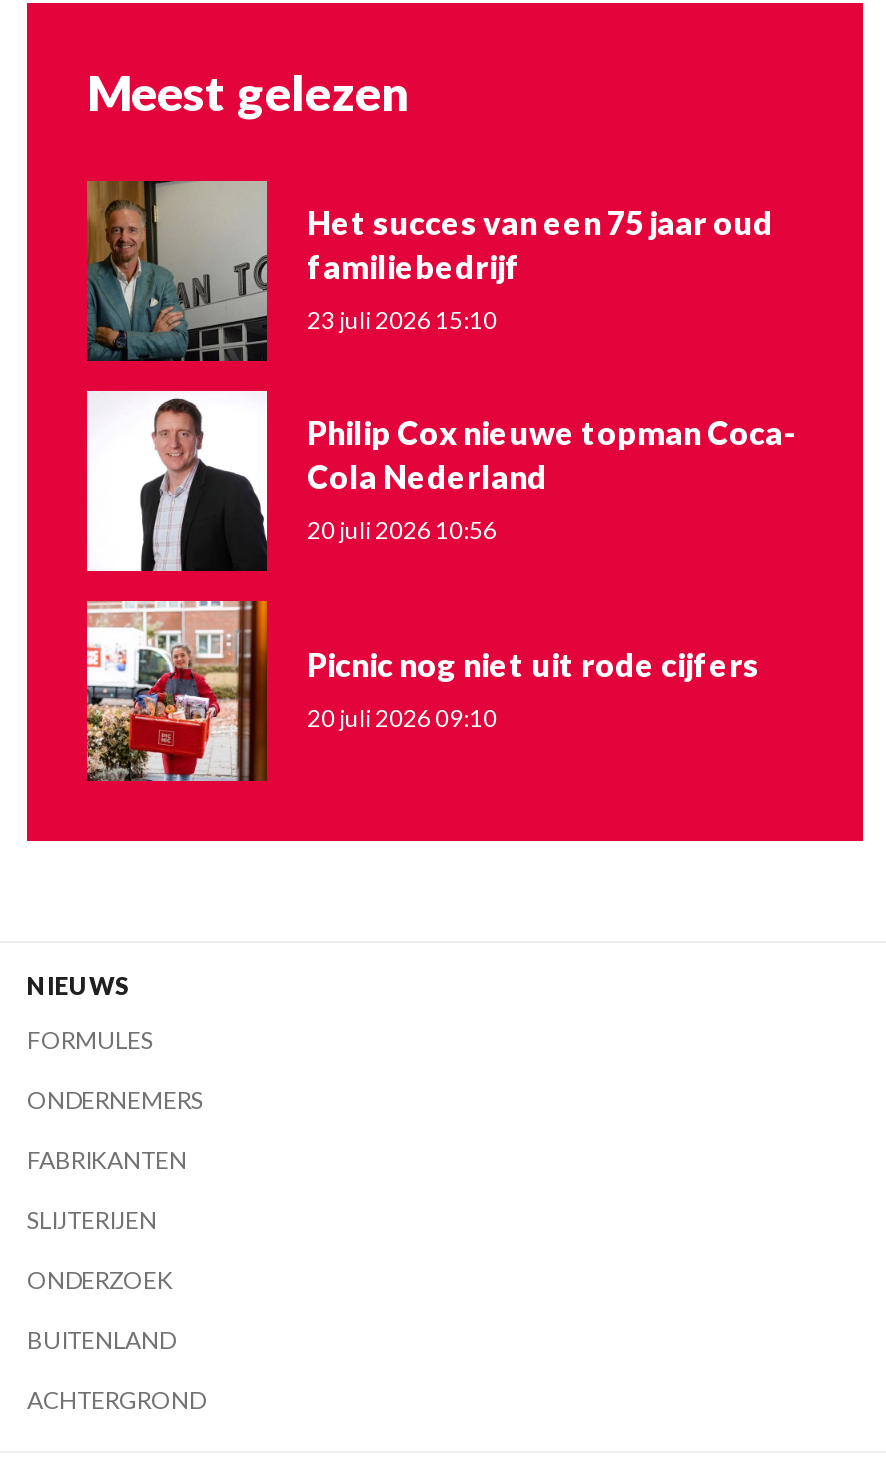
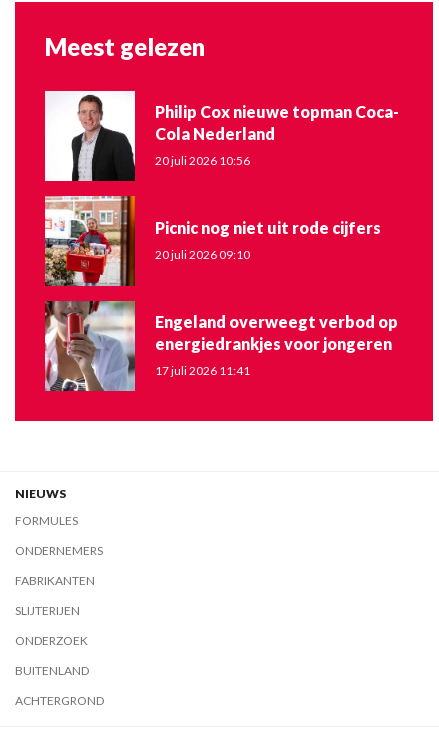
[85,179,773,363] [image] | Het succes van een 75 jaar oud | familiebedrijf | 23 juli 2026 15:10 -> none
moved [139,395,795,733] -> [71,93,399,262]: [image] | Philip Cox nieuwe topman Coca- | Cola Nederland | 20 juli 2026 10:56 | Picnic nog niet uit rode cijfers | 20 juli 2026 09:10
none -> [44,300,398,392] [image] | Engeland overweegt verbod op | energiedrankjes voor jongeren | 17 juli 2026 11:41

